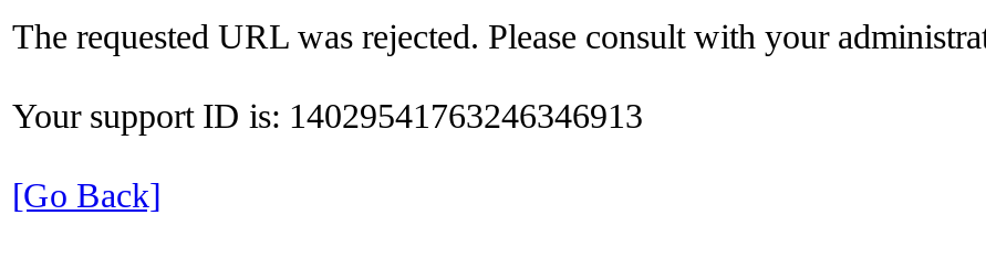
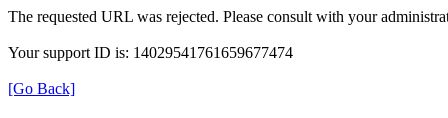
[12,97,643,135] Your support ID is: 14029541763246346913 -> [8,44,293,61] Your support ID is: 14029541761659677474

